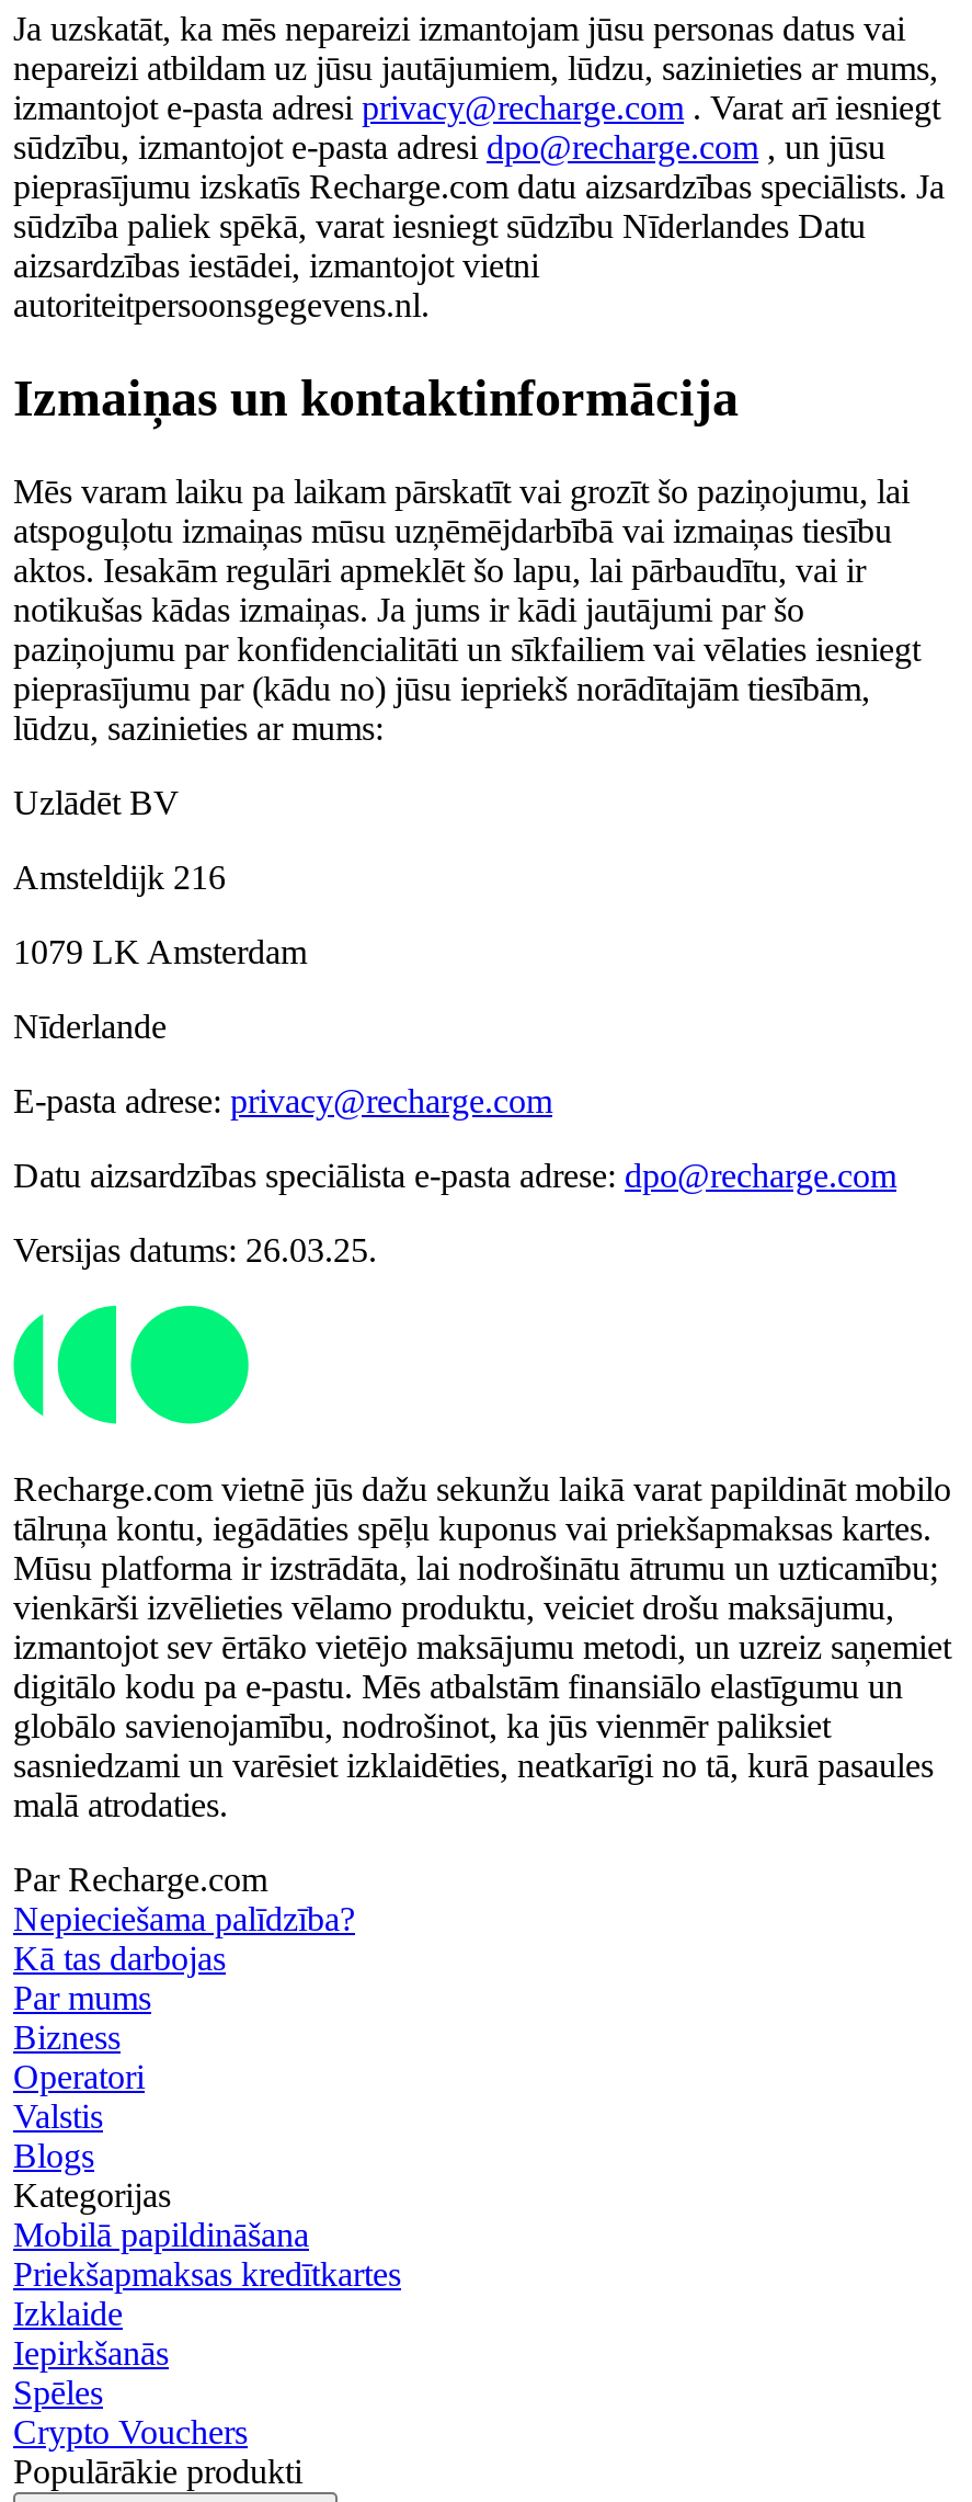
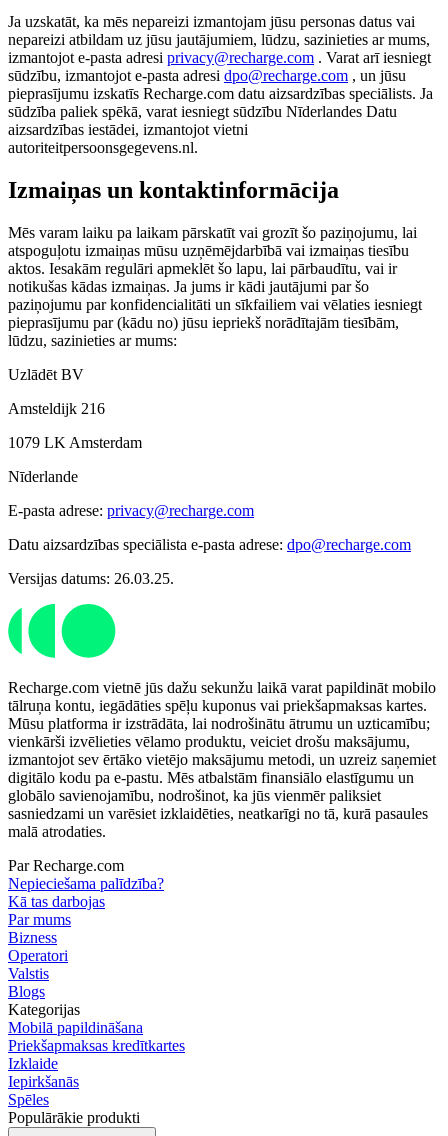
[13,2414,248,2451] Crypto Vouchers -> none

